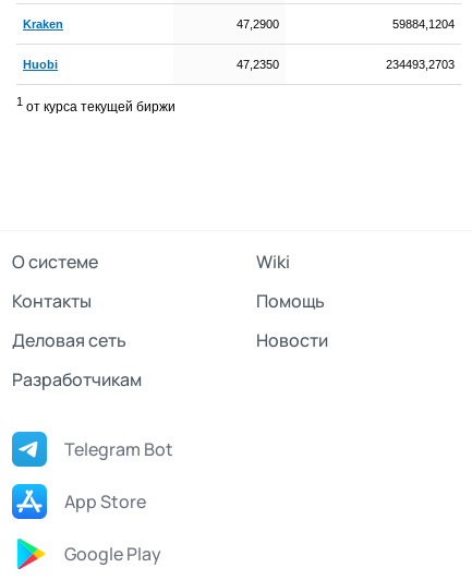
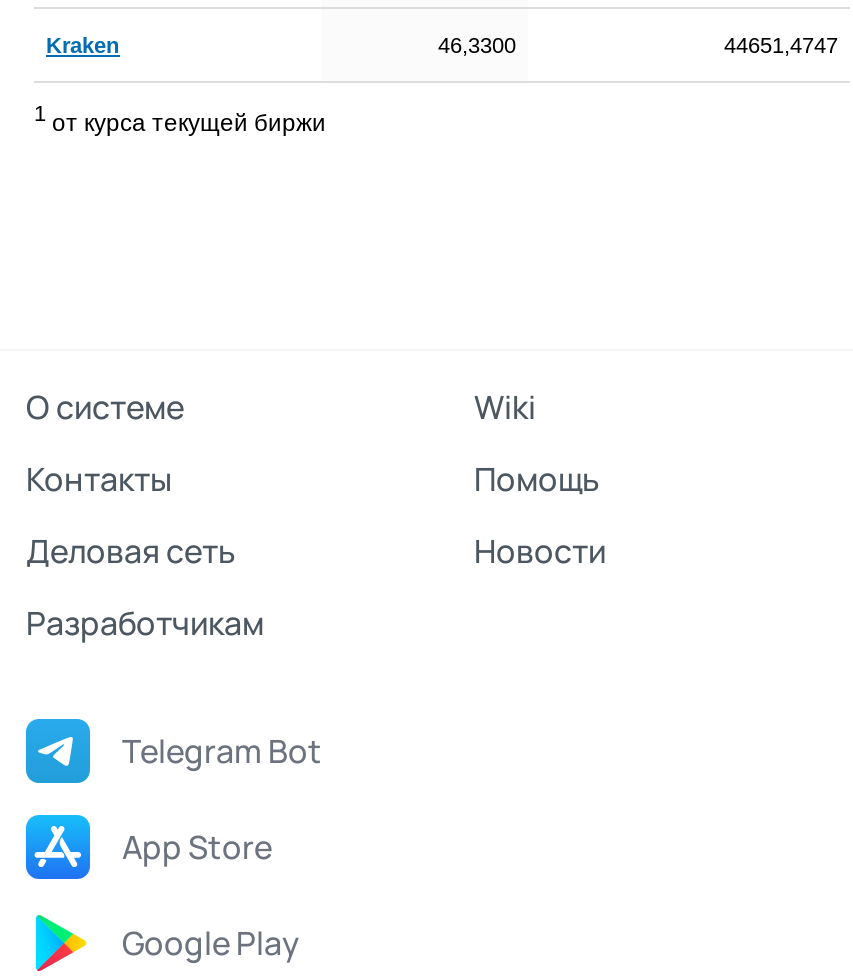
[23,18,455,71] 47,2900 | 59884,1204 | Huobi | 47,2350 | 234493,2703 -> [438,34,838,58] 46,3300 | 44651,4747

